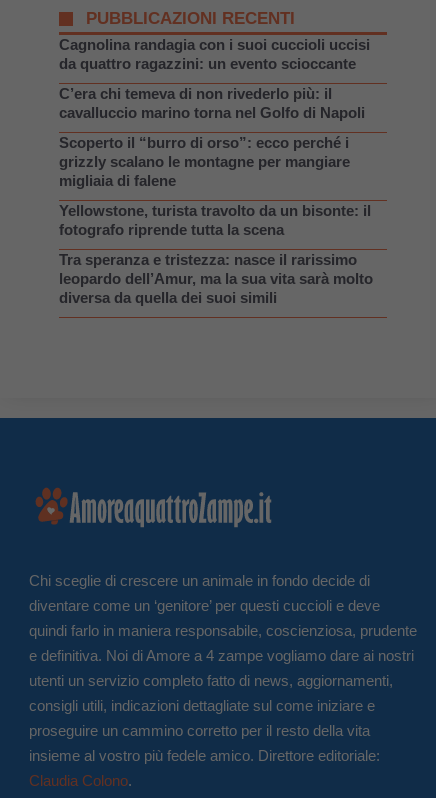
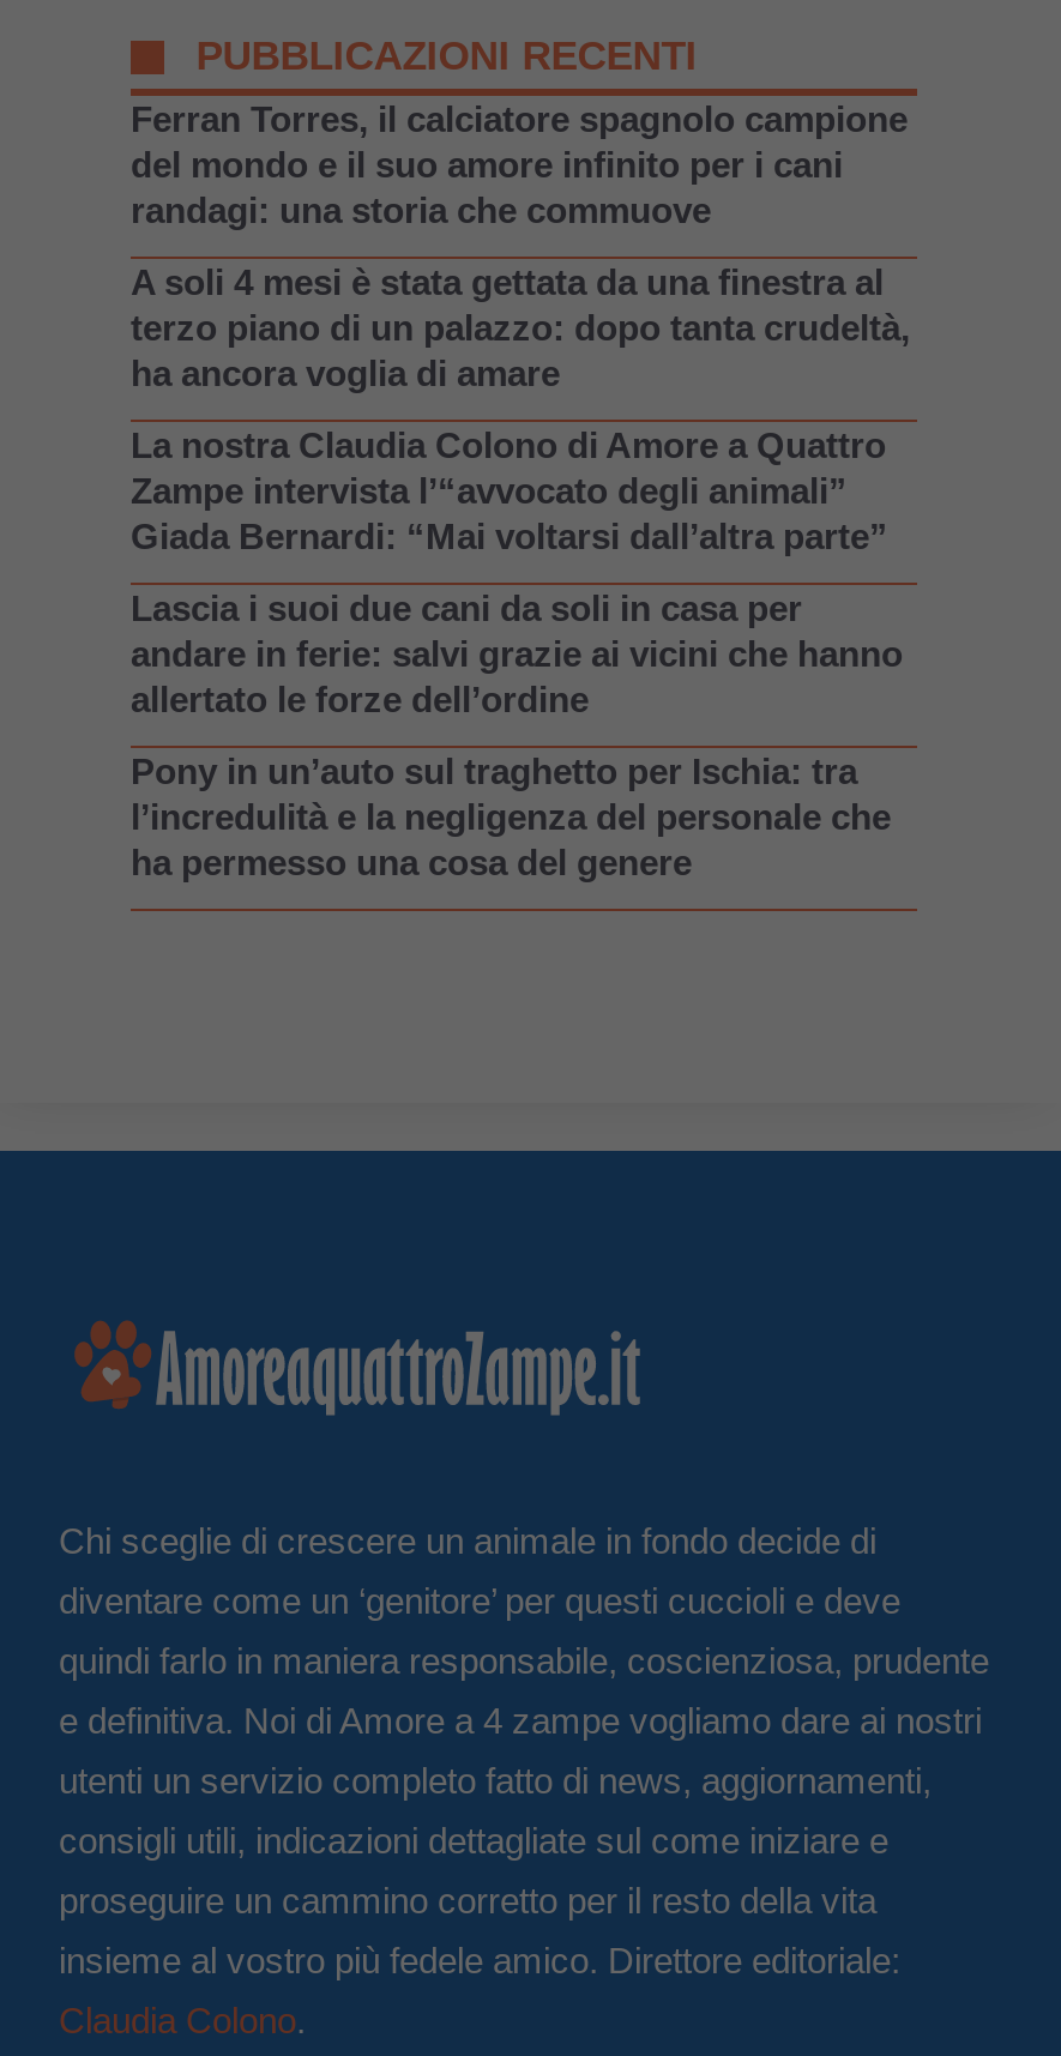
[59,36,370,72] Cagnolina randagia con i suoi cuccioli uccisi | da quattro ragazzini: un evento scioccante -> [131,98,908,230] Ferran Torres, il calciatore spagnolo campione | del mondo e il suo amore infinito per i cani | randagi: una storia che commuove
[59,85,365,121] C’era chi temeva di non rivederlo più: il | cavalluccio marino torna nel Golfo di Napoli -> [131,261,910,393] A soli 4 mesi è stata gettata da una finestra al | terzo piano di un palazzo: dopo tanta crudeltà, | ha ancora voglia di amare
[59,134,350,189] Scoperto il “burro di orso”: ecco perché i | grizzly scalano le montagne per mangiare | migliaia di falene -> [131,424,888,556] La nostra Claudia Colono di Amore a Quattro | Zampe intervista l’“avvocato degli animali” | Giada Bernardi: “Mai voltarsi dall’altra parte”
[59,202,371,238] Yellowstone, turista travolto da un bisonte: il | fotografo riprende tutta la scena -> [131,587,903,719] Lascia i suoi due cani da soli in casa per | andare in ferie: salvi grazie ai vicini che hanno | allertato le forze dell’ordine
[59,251,373,306] Tra speranza e tristezza: nasce il rarissimo | leopardo dell’Amur, ma la sua vita sarà molto | diversa da quella dei suoi simili -> [131,750,891,882] Pony in un’auto sul traghetto per Ischia: tra | l’incredulità e la negligenza del personale che | ha permesso una cosa del genere

